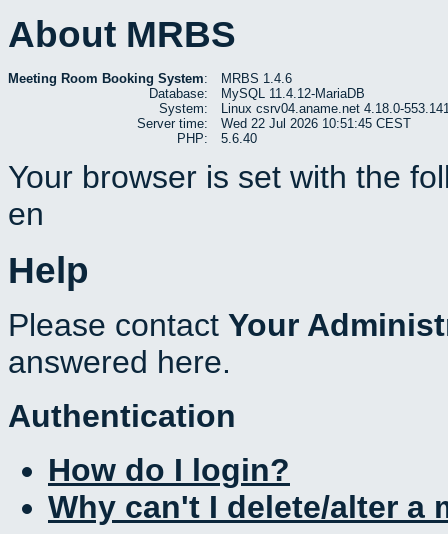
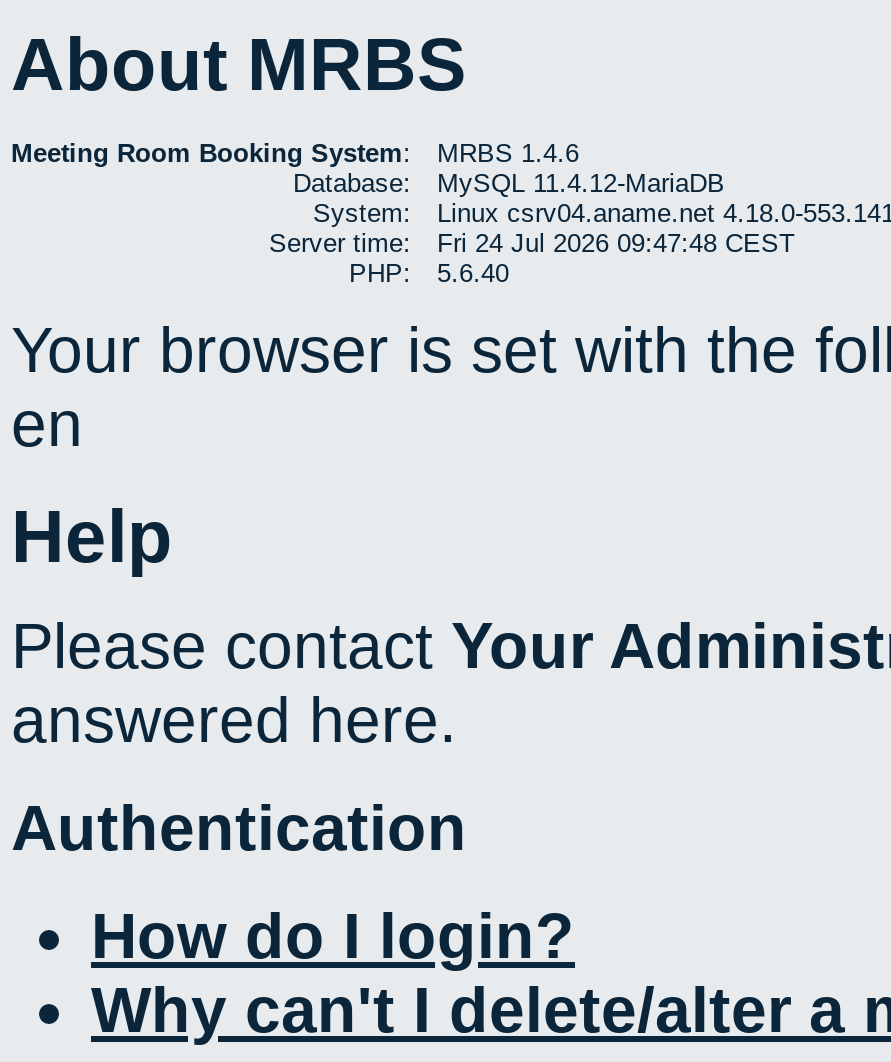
[137,116,411,131] Server time: Wed 22 Jul 2026 10:51:45 CEST -> [269,229,795,259] Server time: Fri 24 Jul 2026 09:47:48 CEST

